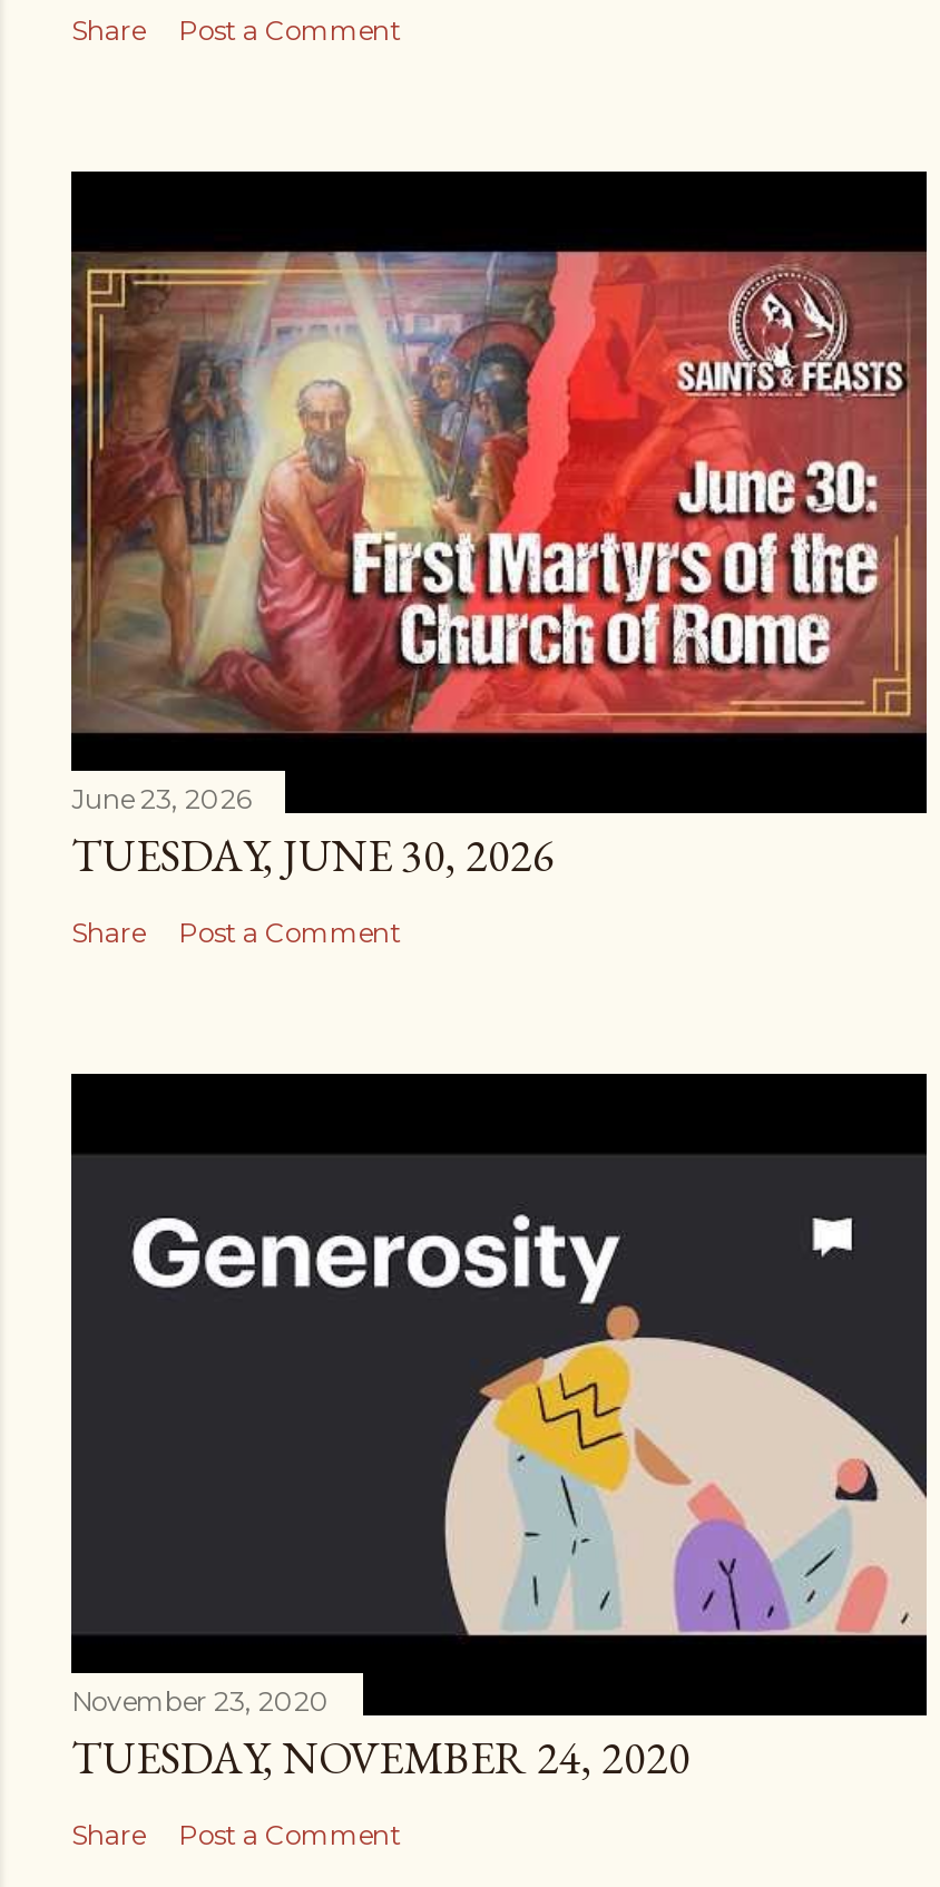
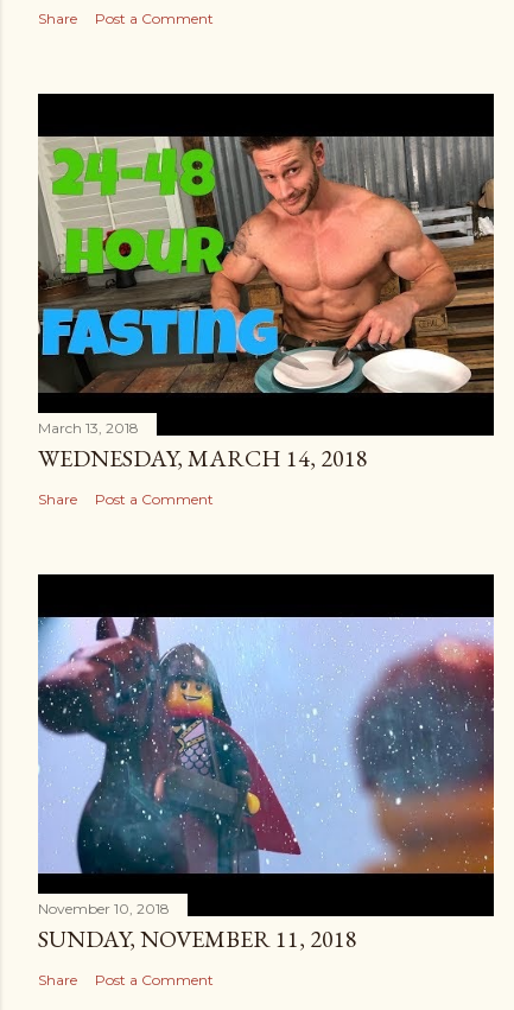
[71,250,929,884] [image] | June 23, 2026 | TUESDAY, JUNE 30, 2026 -> [38,135,495,474] [image] | March 13, 2018 | WEDNESDAY, MARCH 14, 2018
[69,1154,929,1718] [image] | November 23, 2020 -> [37,616,495,917] [image] | November 10, 2018
[71,1729,691,1787] TUESDAY, NOVEMBER 24, 2020 -> [38,923,357,954] SUNDAY, NOVEMBER 11, 2018

